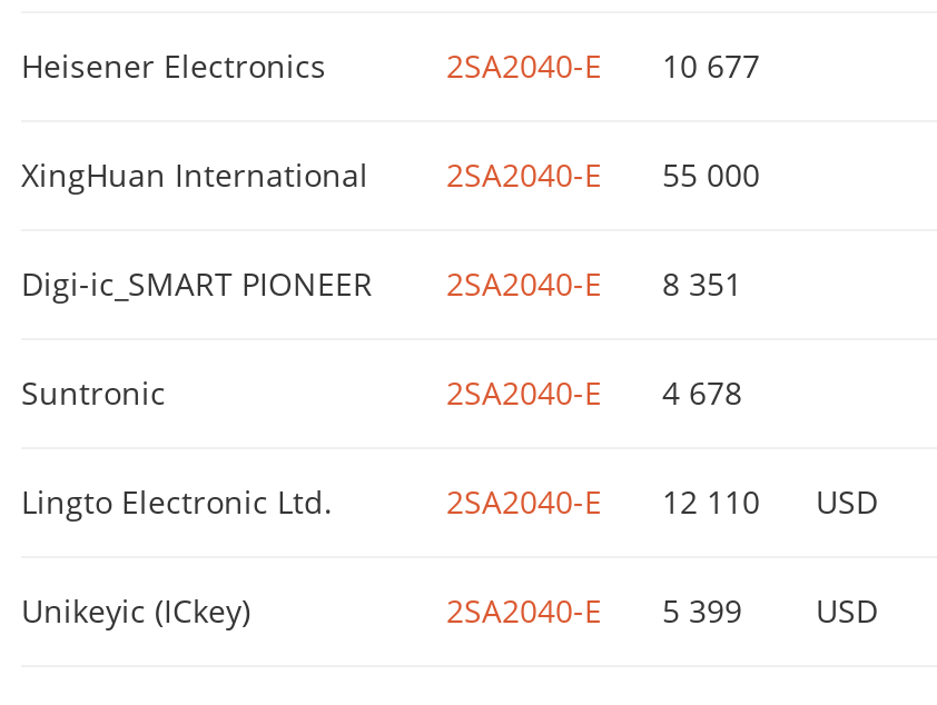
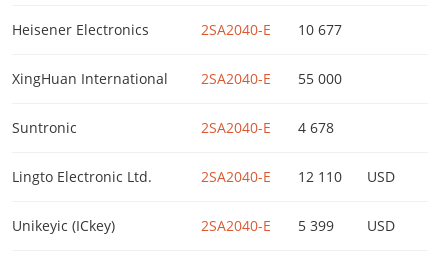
[21,263,742,305] Digi-ic_SMART PIONEER | 2SA2040-E | 8 351 -> none

